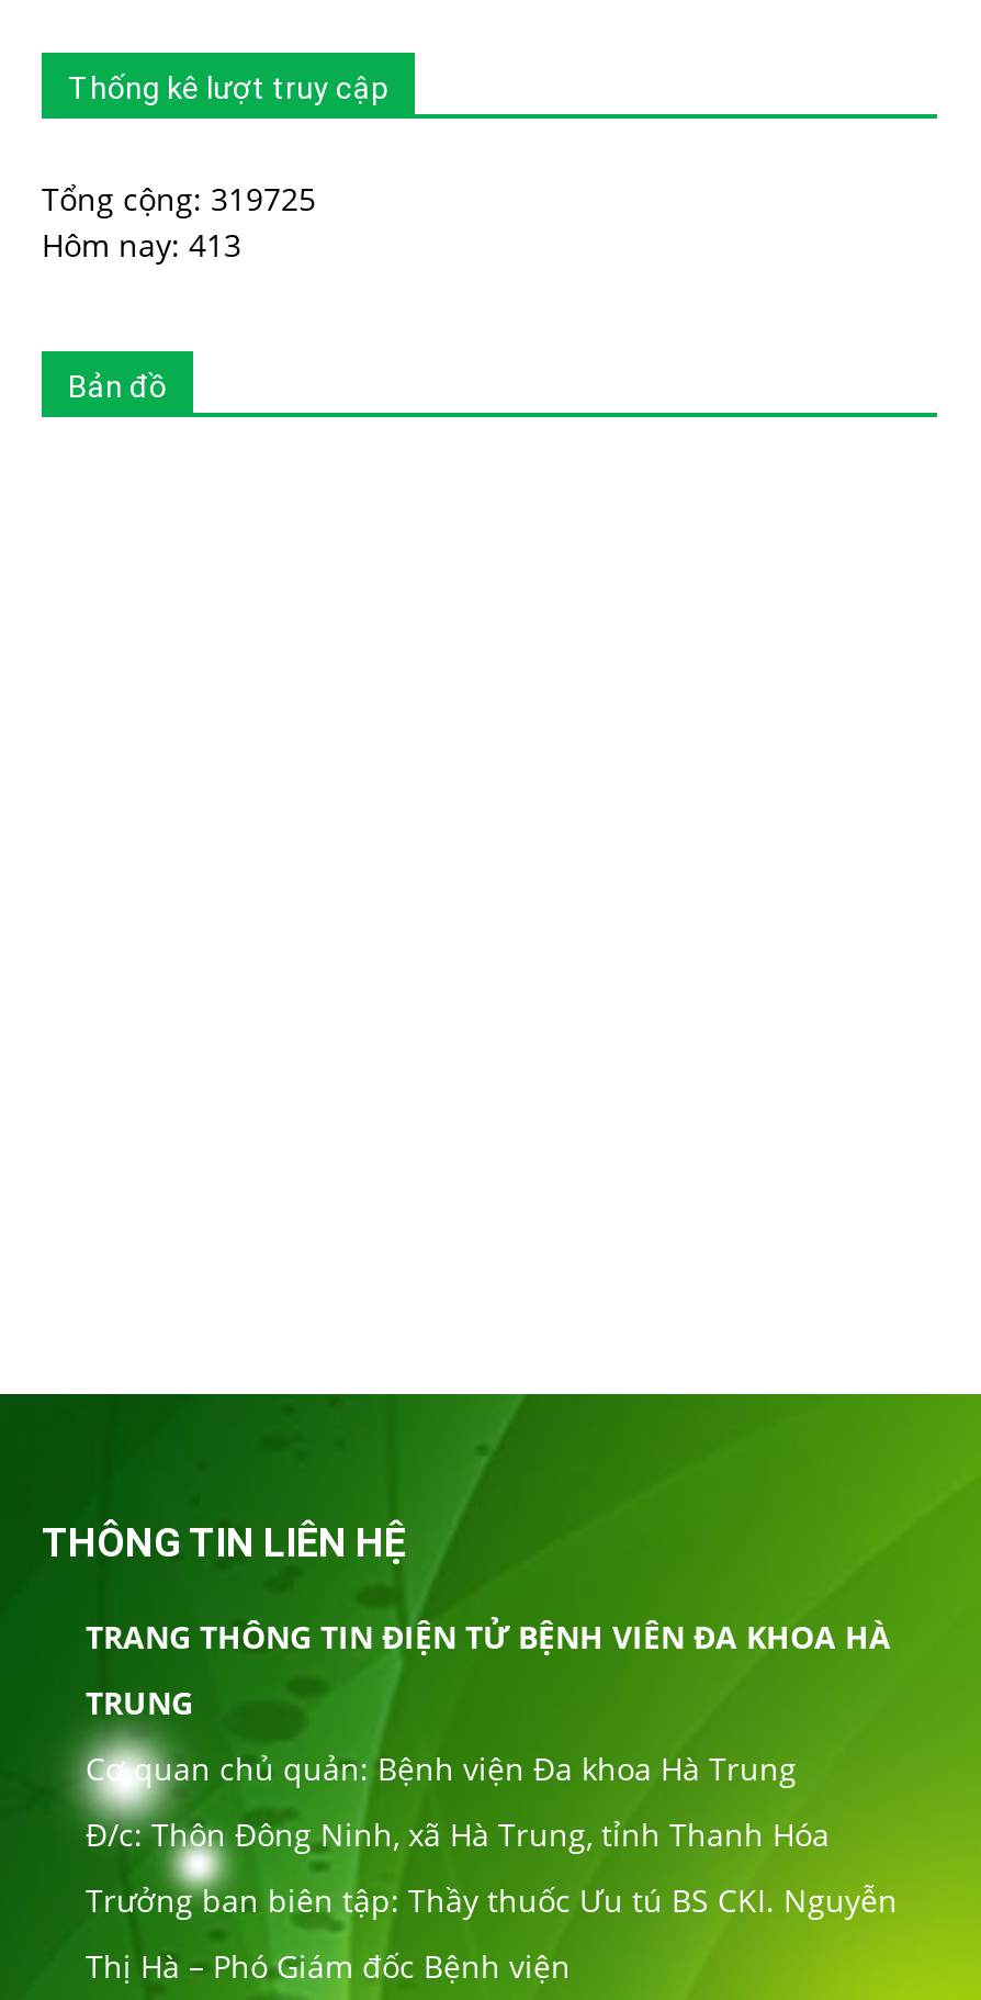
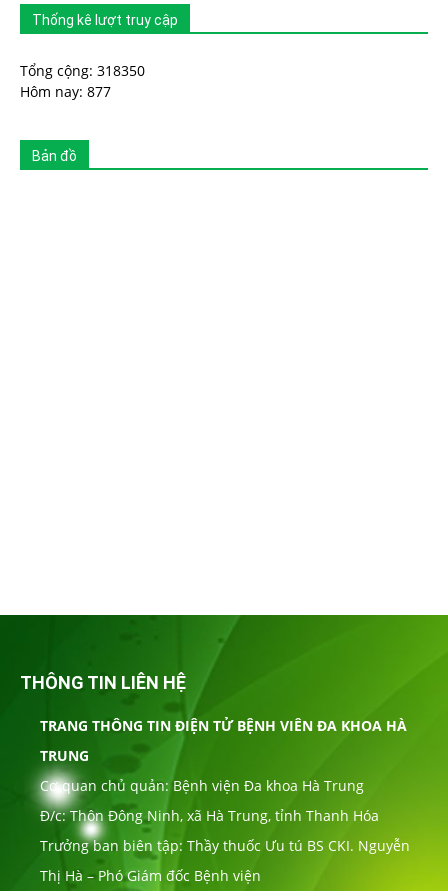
[42,178,316,219] Tổng cộng: 319725 -> [20,61,145,80] Tổng cộng: 318350
[42,224,241,265] Hôm nay: 413 -> [20,82,111,101] Hôm nay: 877

